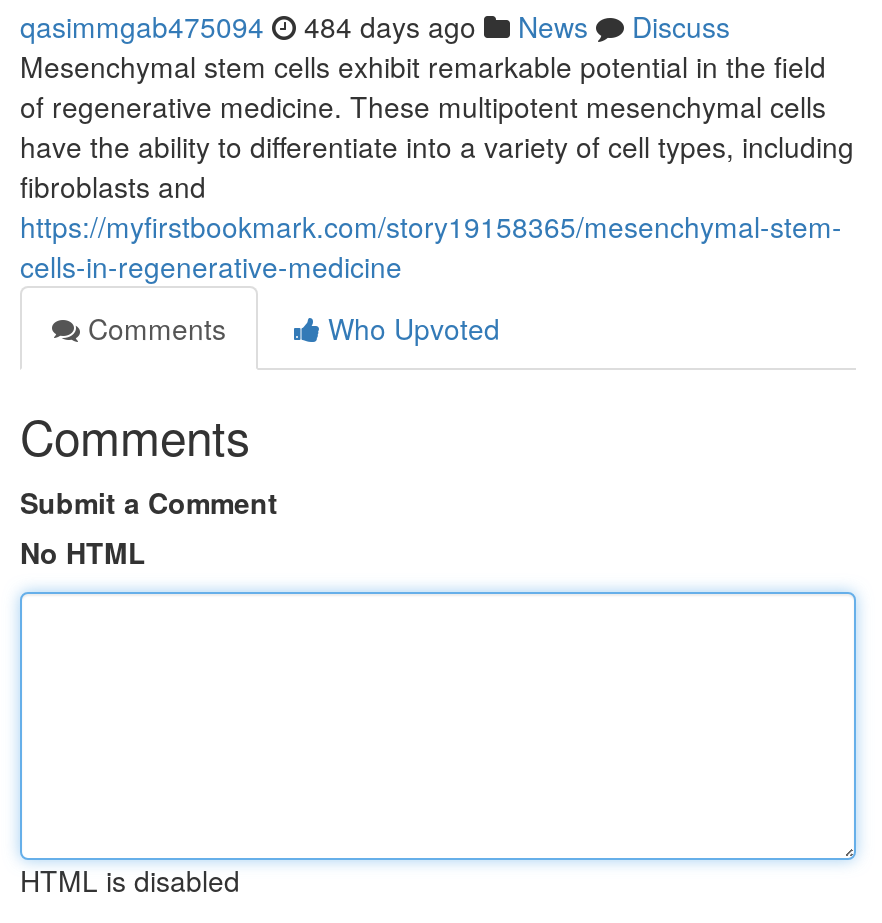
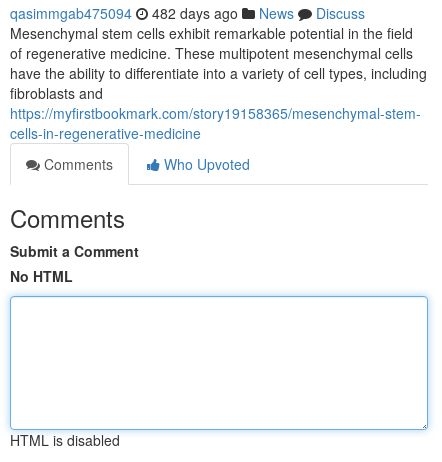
[20,6,730,46] qasimmgab475094 484 days ago News Discuss -> [10,3,365,23] qasimmgab475094 482 days ago News Discuss

